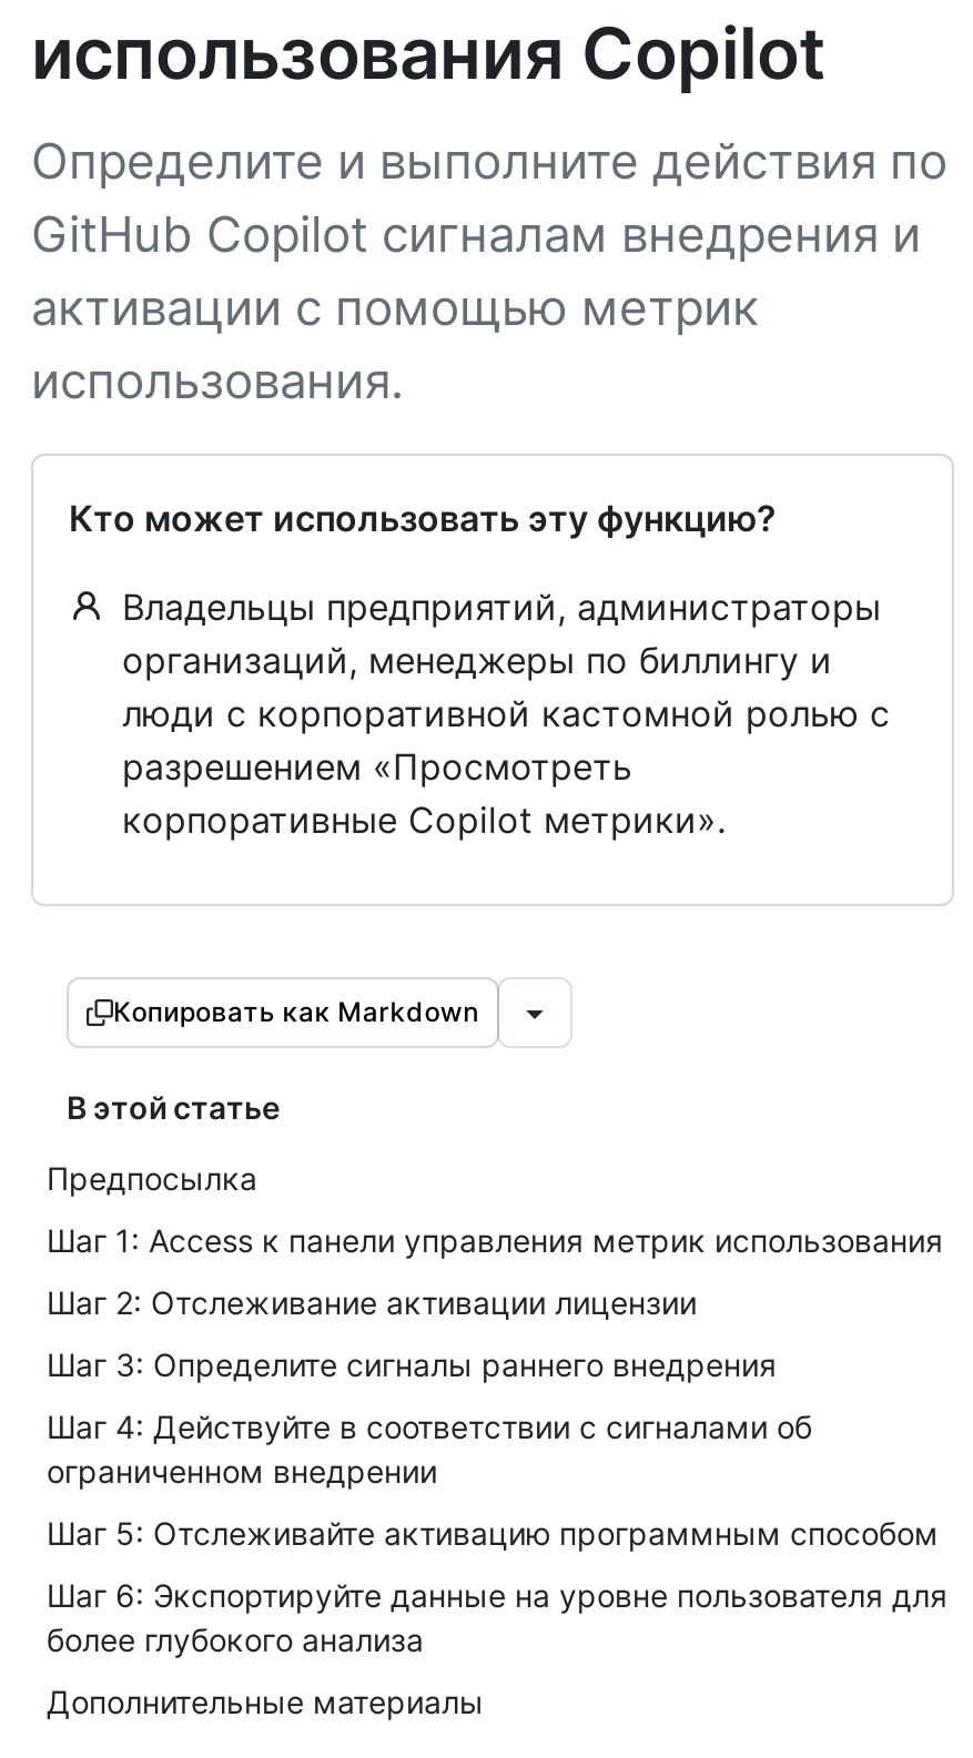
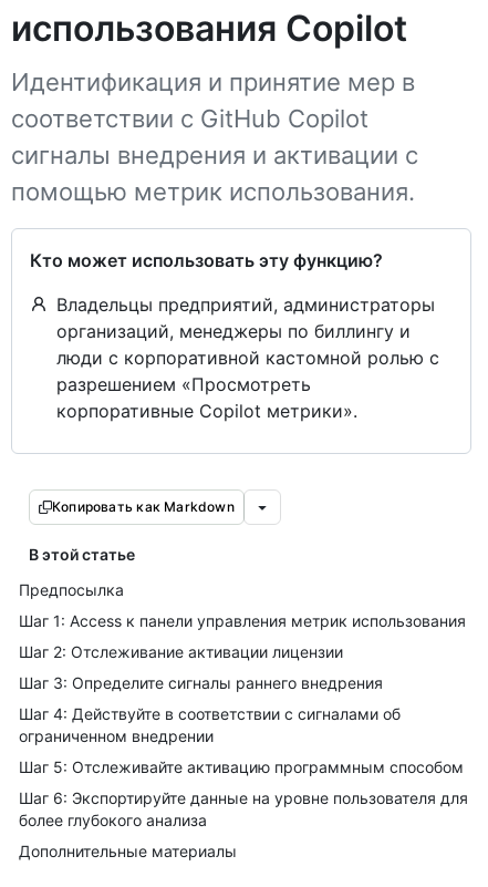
[31,132,947,409] Определите и выполните действия по | GitHub Copilot сигналам внедрения и | активации с помощью метрик | использования. -> [11,68,418,206] Идентификация и принятие мер в | соответствии с GitHub Copilot | сигналы внедрения и активации с | помощью метрик использования.

